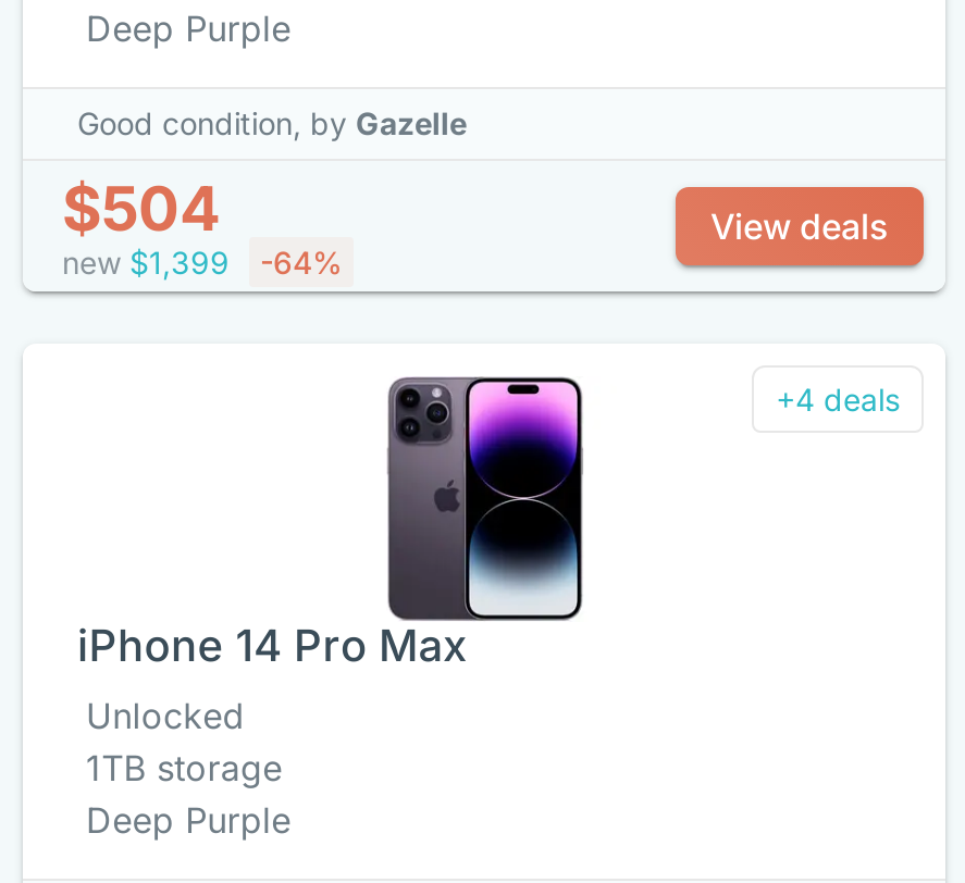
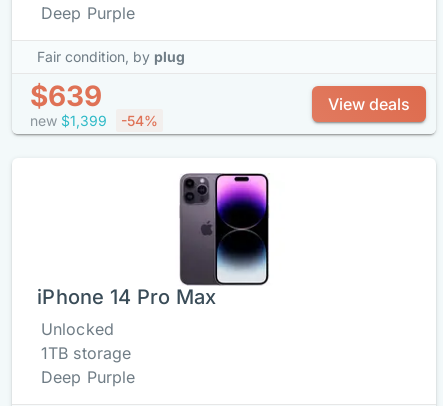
[77,104,467,141] Good condition, by Gazelle -> [37,48,185,65] Fair condition, by plug
[62,172,221,246] $504 -> [30,79,102,113] $639
[62,244,343,281] new $1,399 -64% -> [30,112,158,129] new $1,399 -54%
[776,381,900,418] +4 deals -> none

